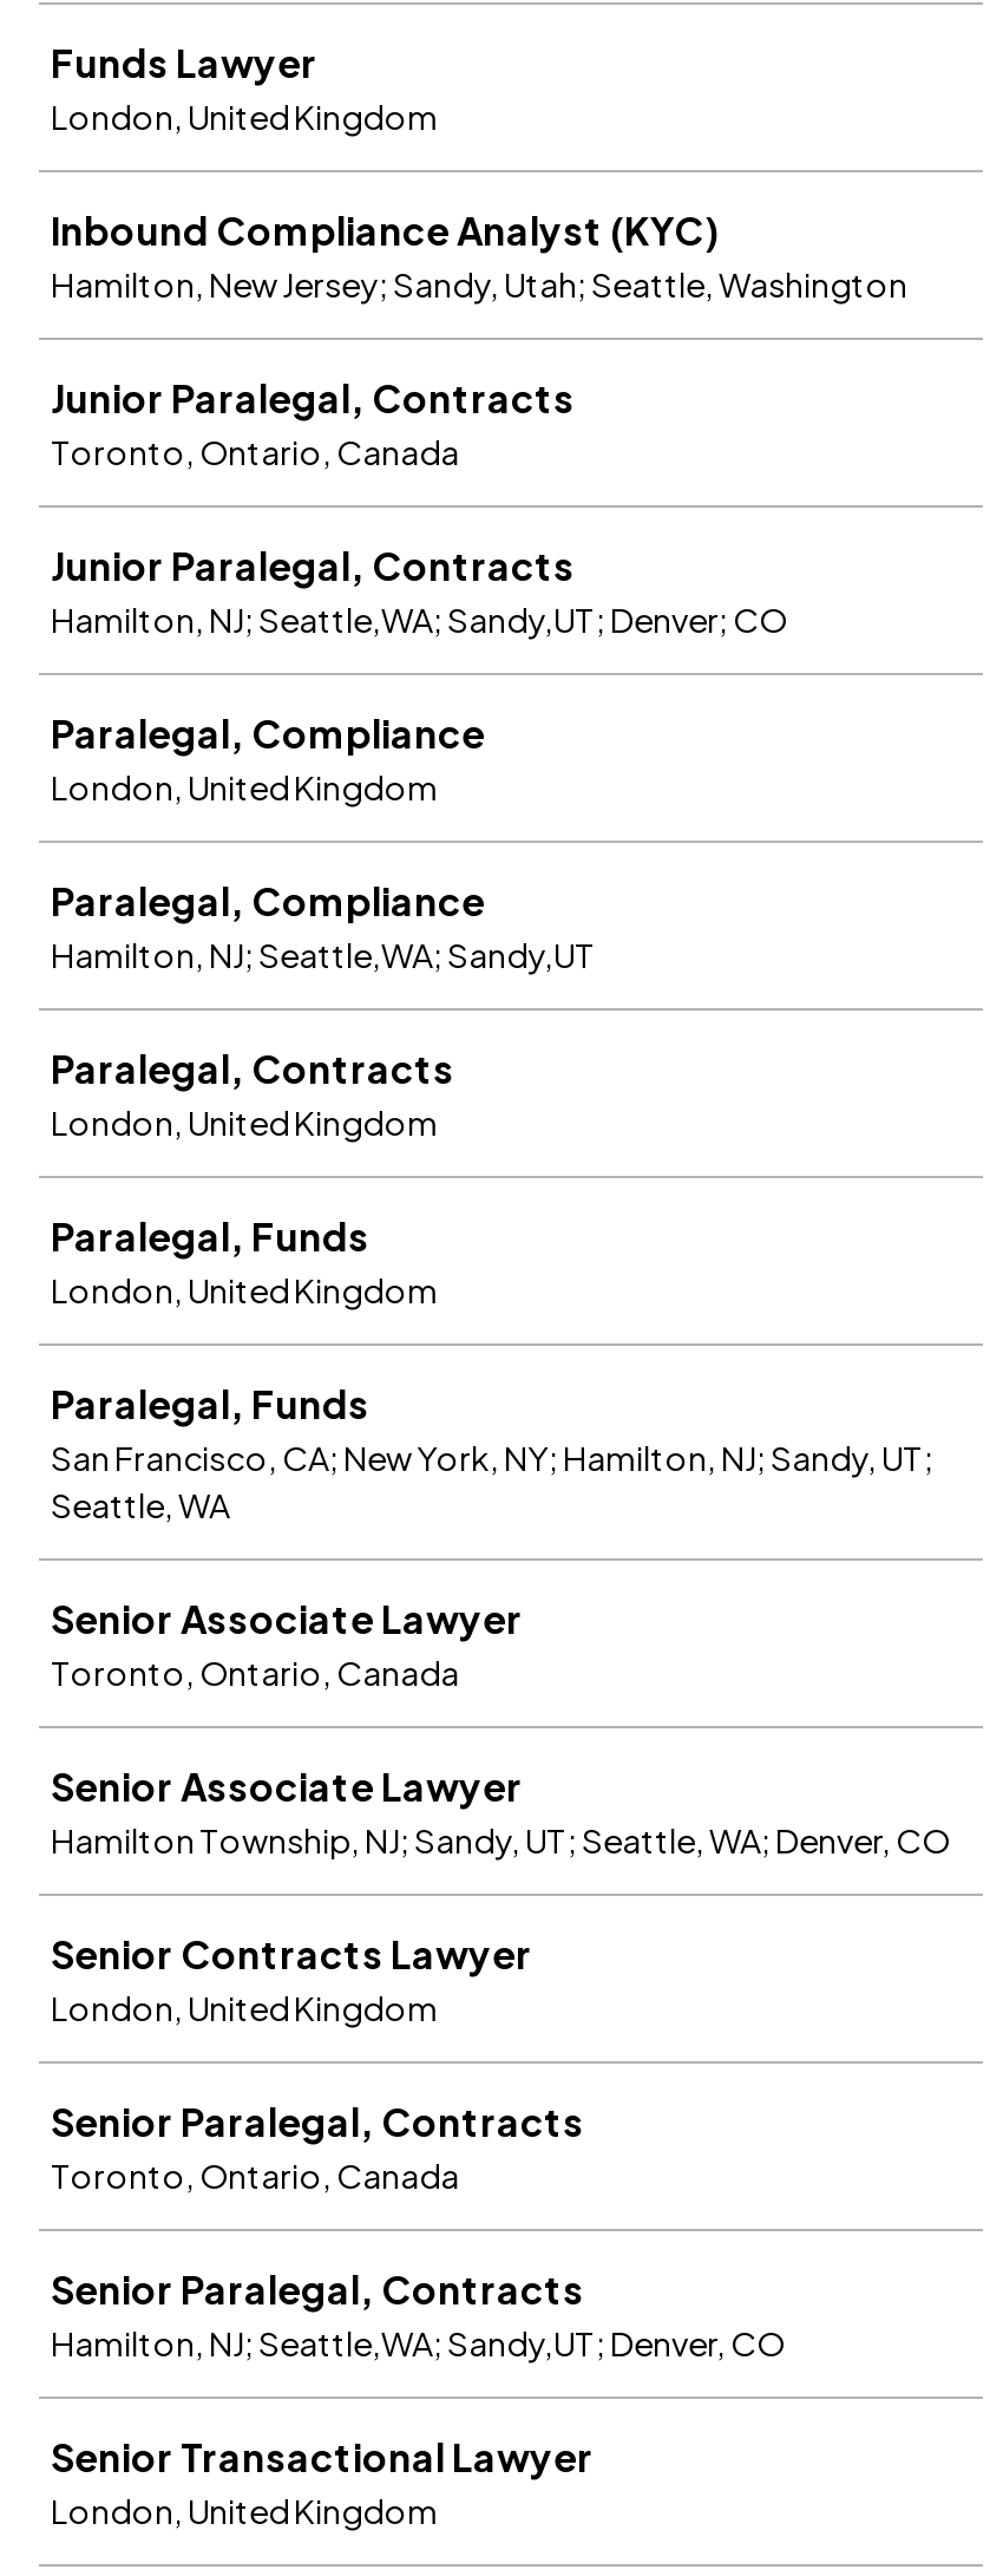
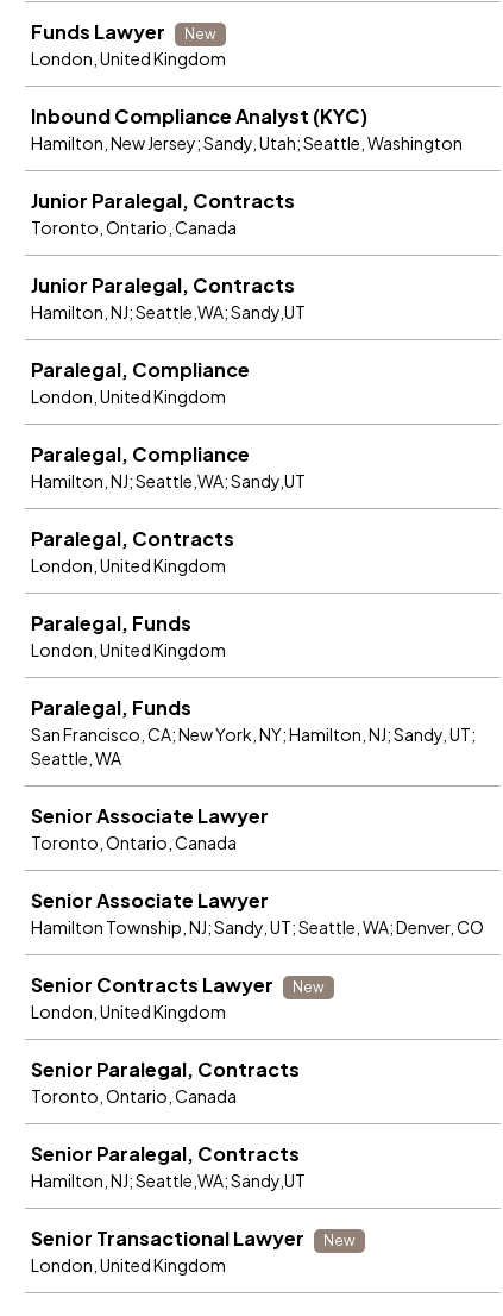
none -> [184,25,216,43] New
[51,597,787,640] Hamilton, NJ; Seattle,WA; Sandy,UT; Denver; CO -> [31,301,306,322] Hamilton, NJ; Seattle,WA; Sandy,UT
none -> [293,978,325,996] New
[51,2321,785,2363] Hamilton, NJ; Seattle,WA; Sandy,UT; Denver, CO -> [31,1170,306,1191] Hamilton, NJ; Seattle,WA; Sandy,UT
none -> [323,1232,356,1249] New

